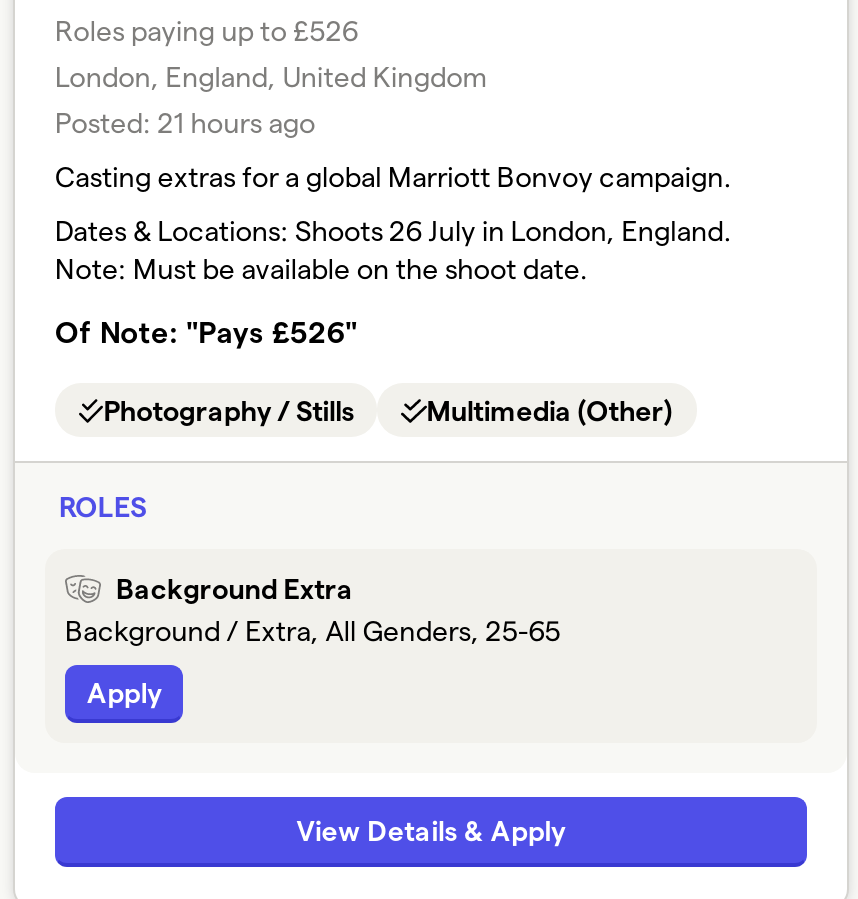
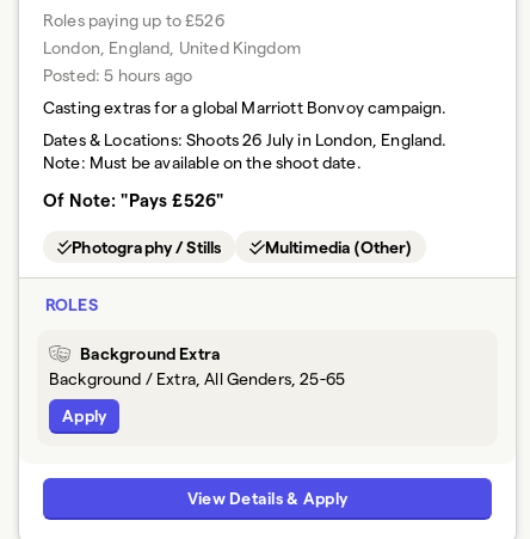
[55,105,315,139] Posted: 21 hours ago -> [43,65,192,85] Posted: 5 hours ago

